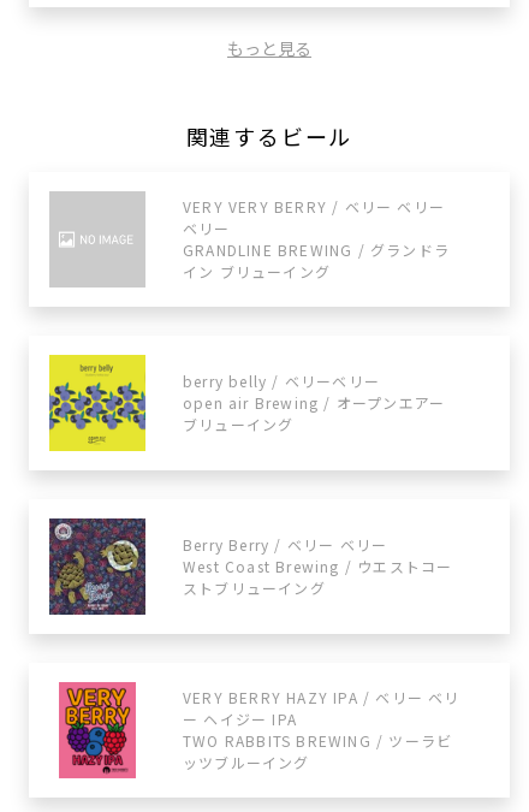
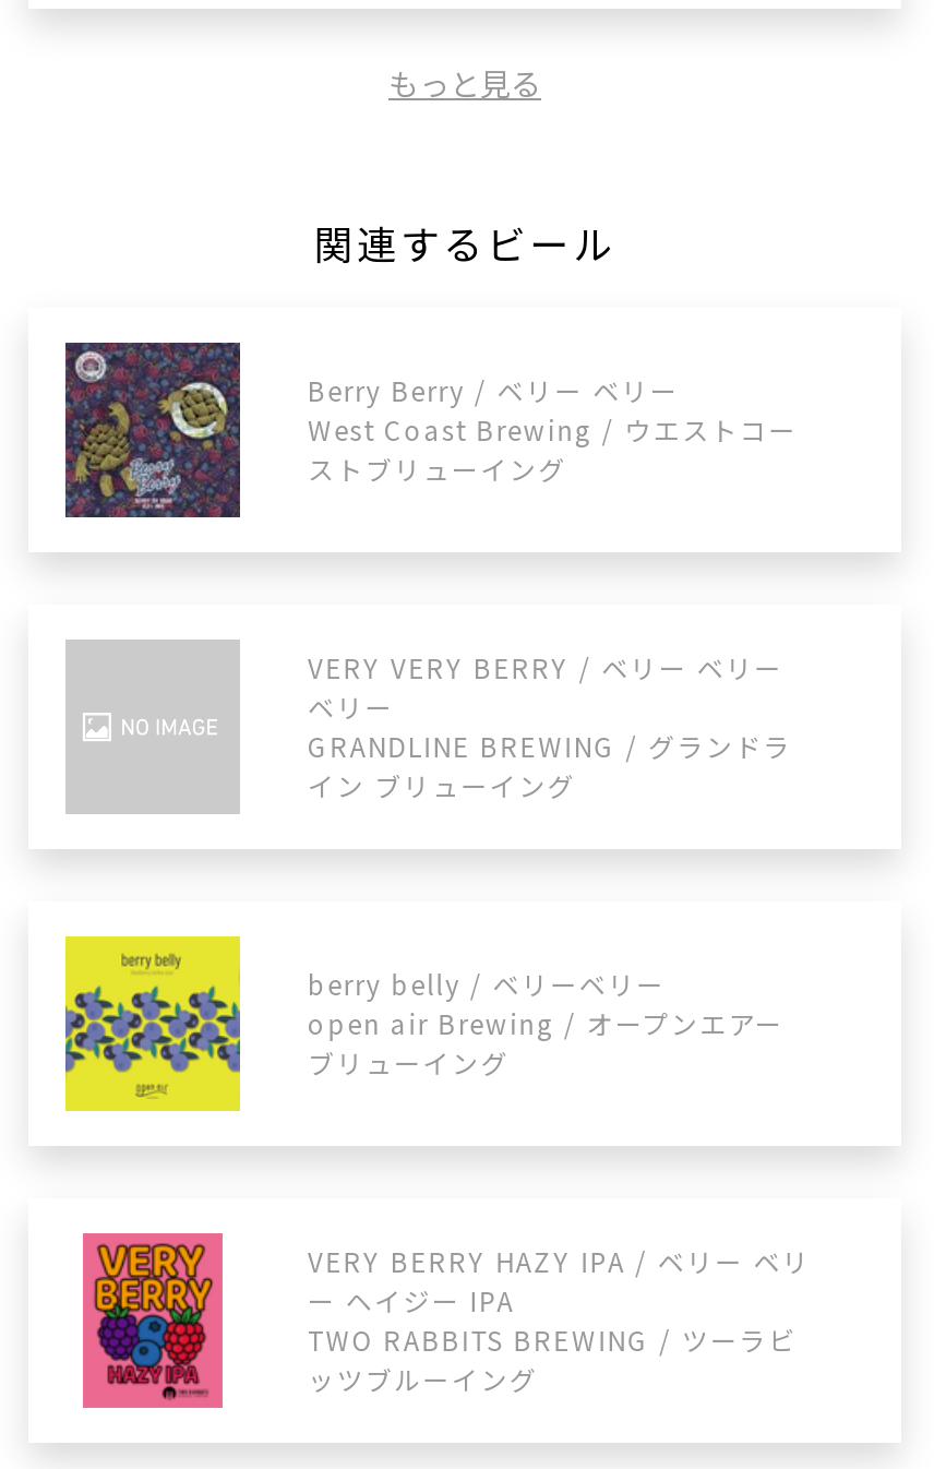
moved [47,196,450,437] -> [61,648,792,1085]: [image] | VERY VERY BERRY / ベリー ベリー | ベリー | GRANDLINE BREWING / グランドラ | イン ブリューイング | berry belly / ベリーベリー | open air Brewing / オープンエアー | ブリューイング
moved [48,517,453,616] -> [63,341,797,519]: [image] | Berry Berry / ベリー ベリー | West Coast Brewing / ウエストコー | ストブリューイング

